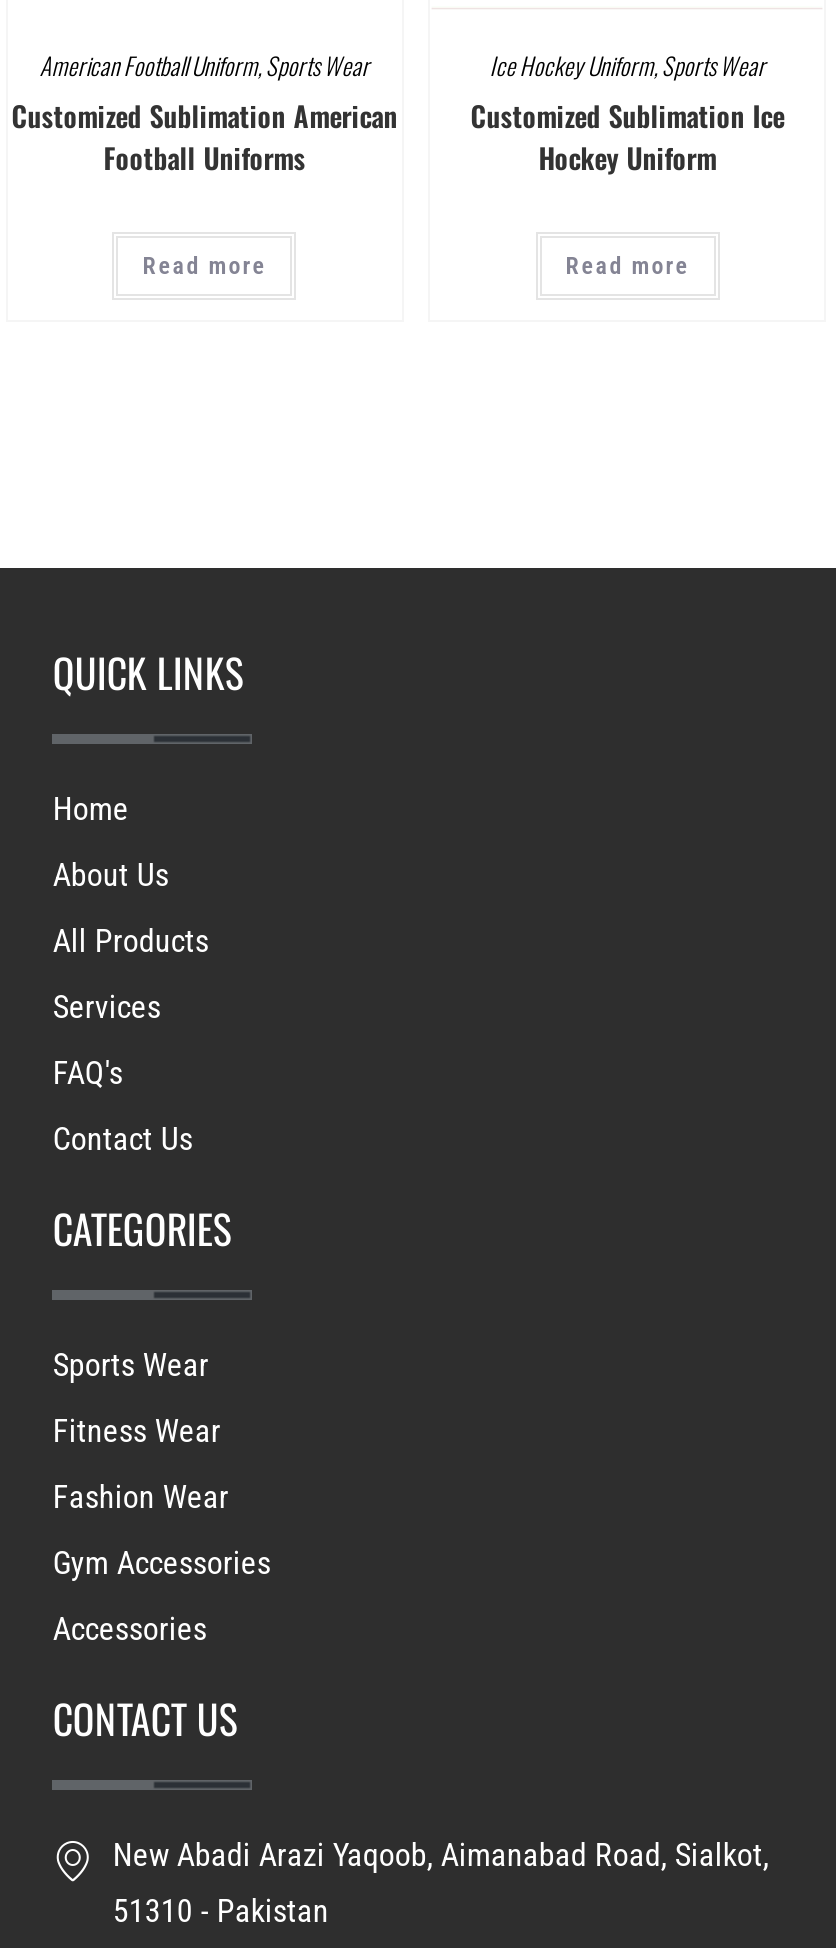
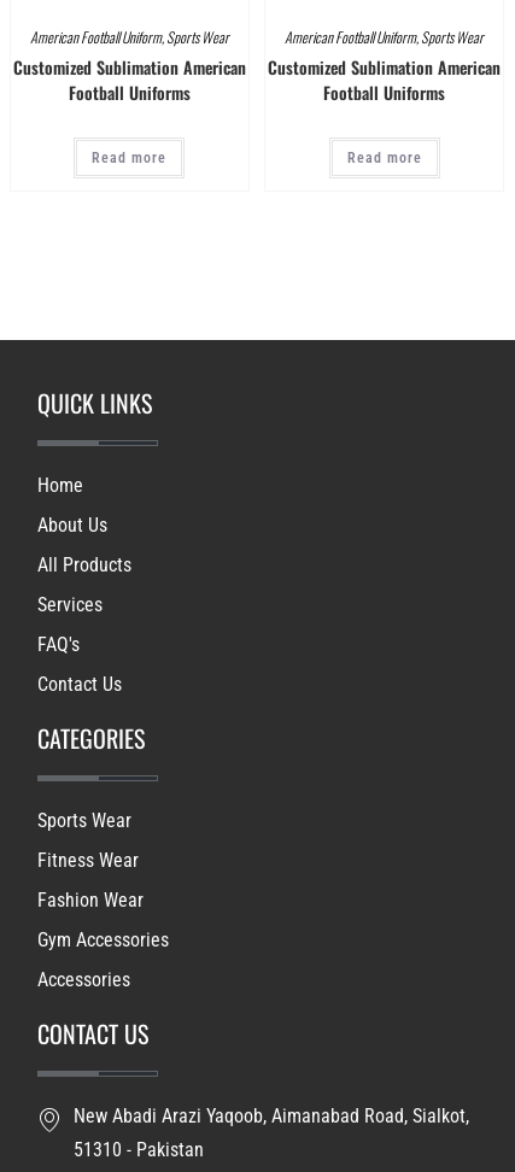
[471,48,785,178] Ice Hockey Uniform, Sports Wear | Customized Sublimation Ice | Hockey Uniform -> [268,27,501,105] American Football Uniform, Sports Wear | Customized Sublimation American | Football Uniforms

